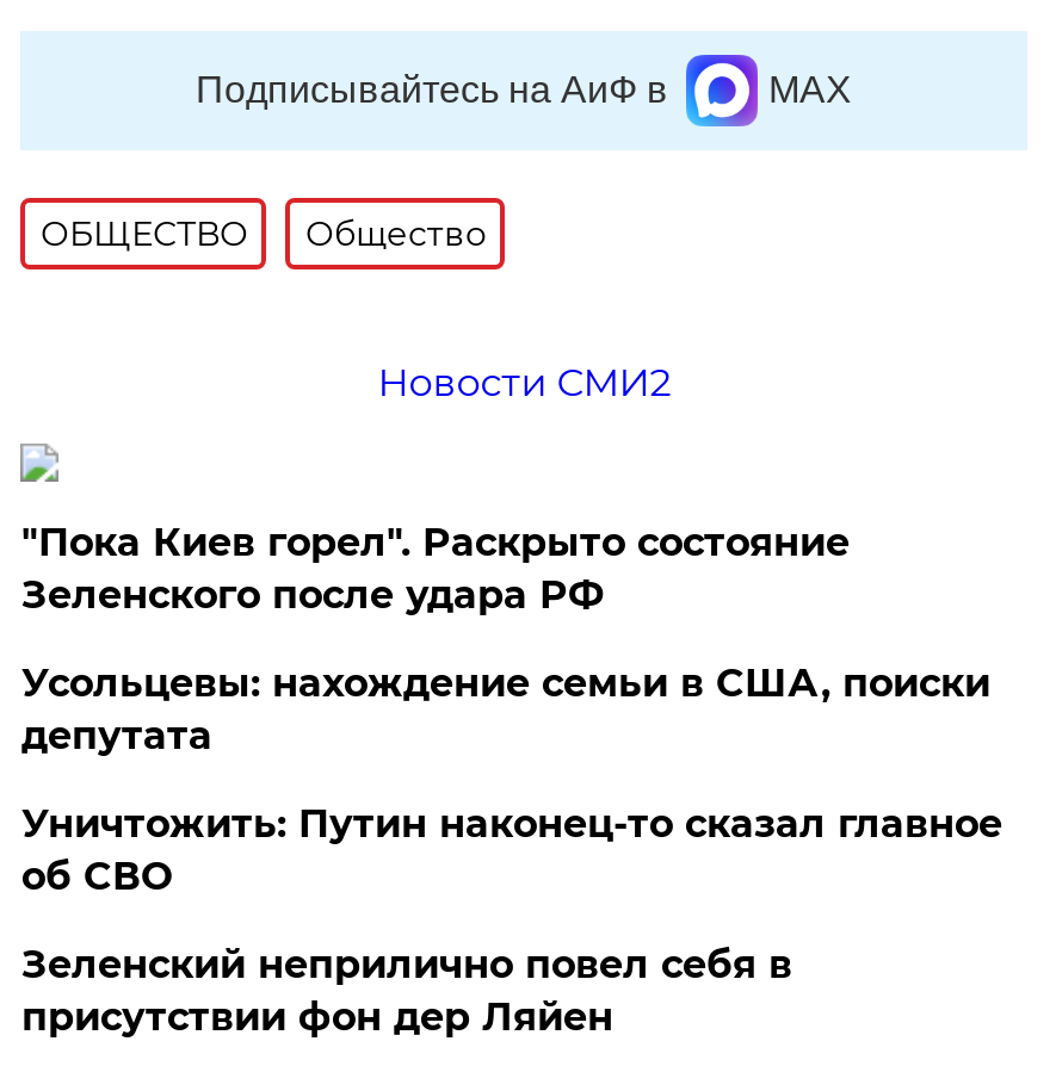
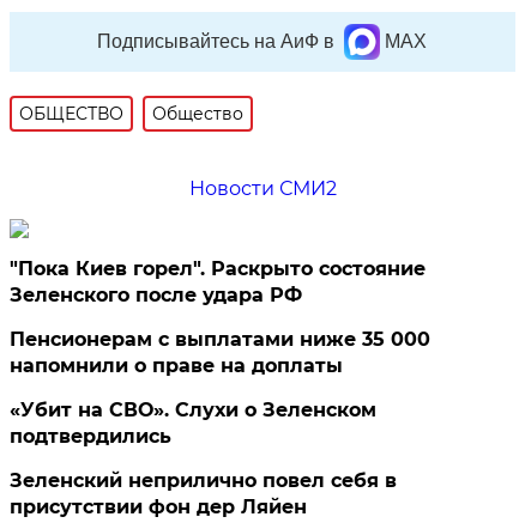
[21,661,990,758] Усольцевы: нахождение семьи в США, поиски | депутата -> [10,328,431,377] Пенсионерам с выплатами ниже 35 000 | напомнили о праве на доплаты
[21,801,1002,899] Уничтожить: Путин наконец-то сказал главное | об СВО -> [10,399,377,448] «Убит на СВО». Слухи о Зеленском | подтвердились

